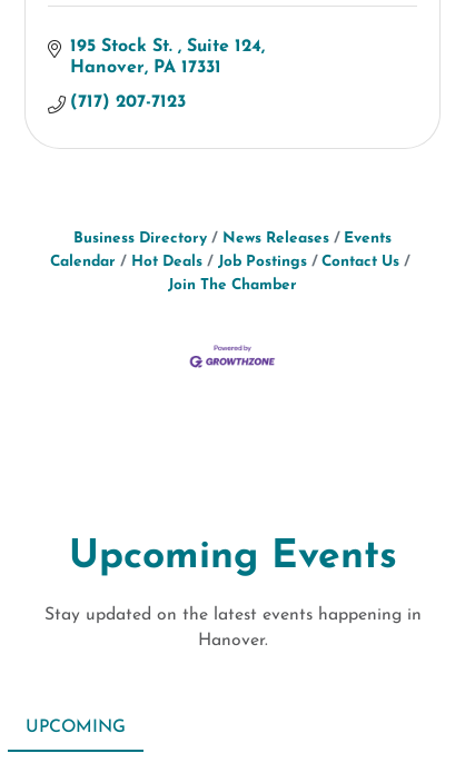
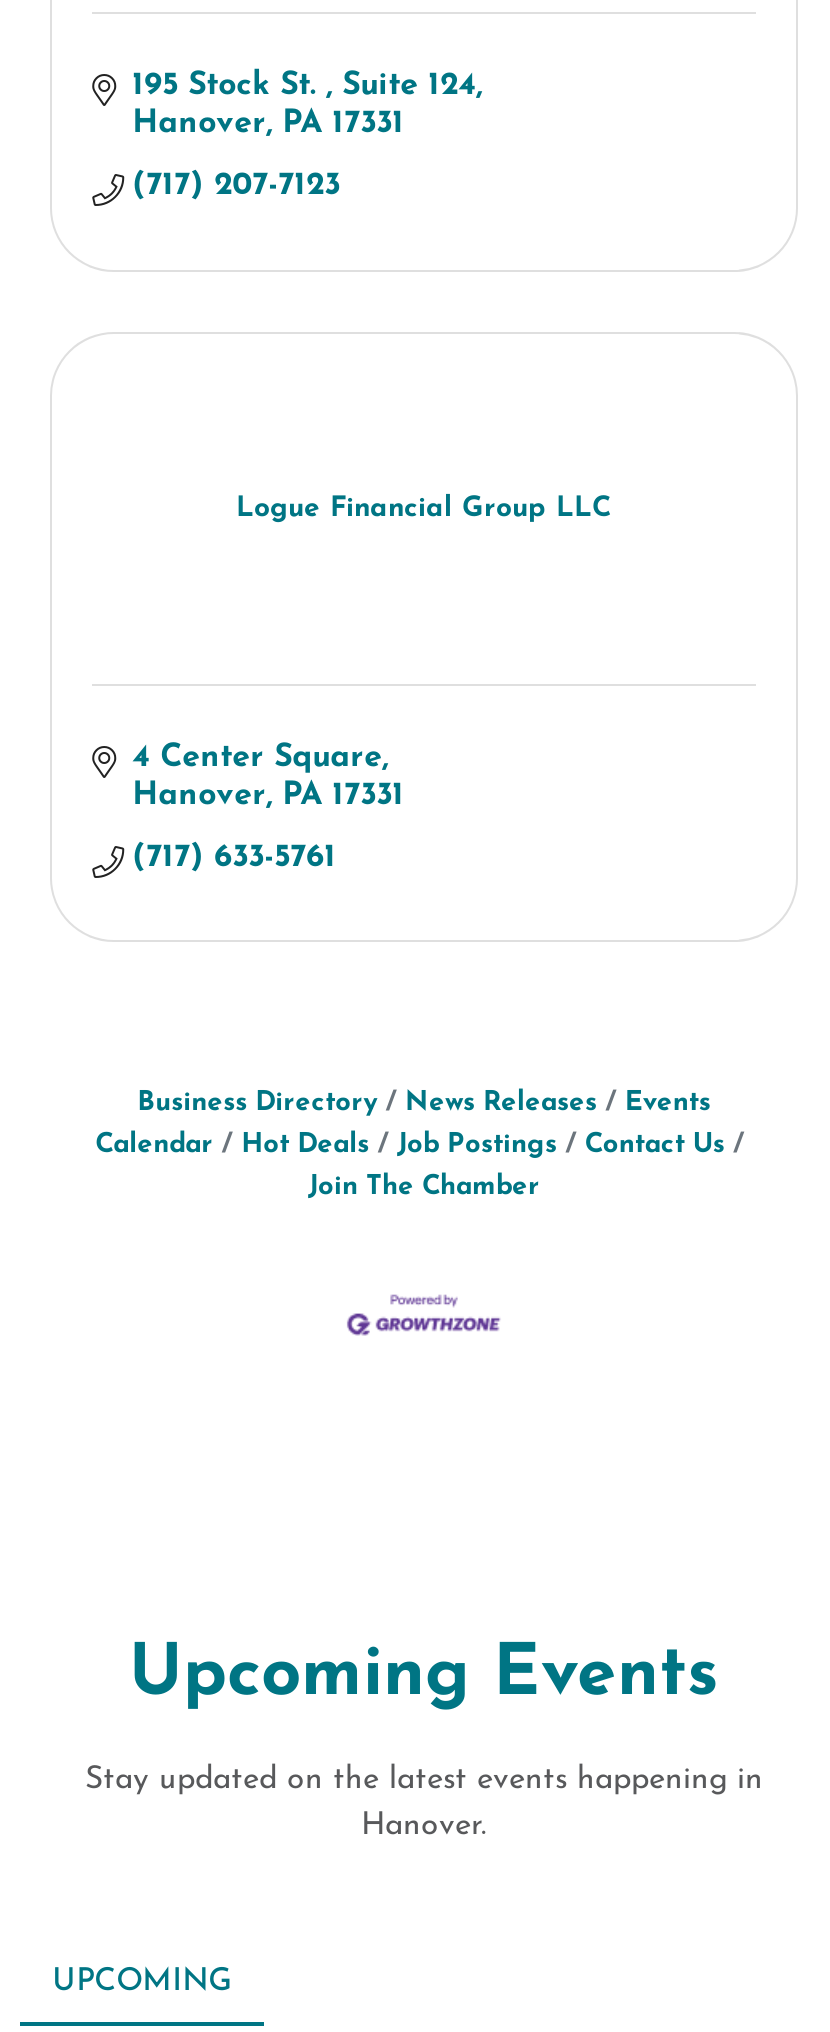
none -> [132,742,404,873] 4 Center Square | Hanover PA 17331 | (717) 633-5761
none -> [236,494,612,524] Logue Financial Group LLC

